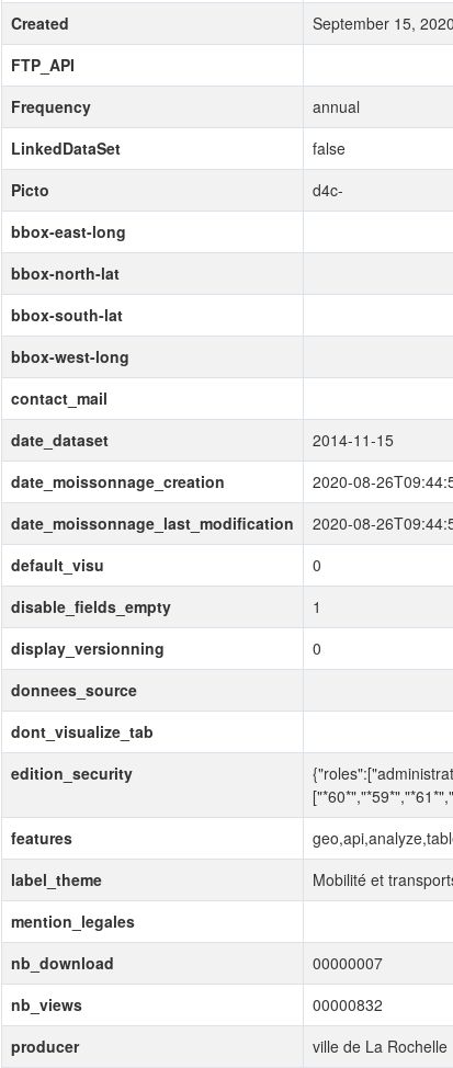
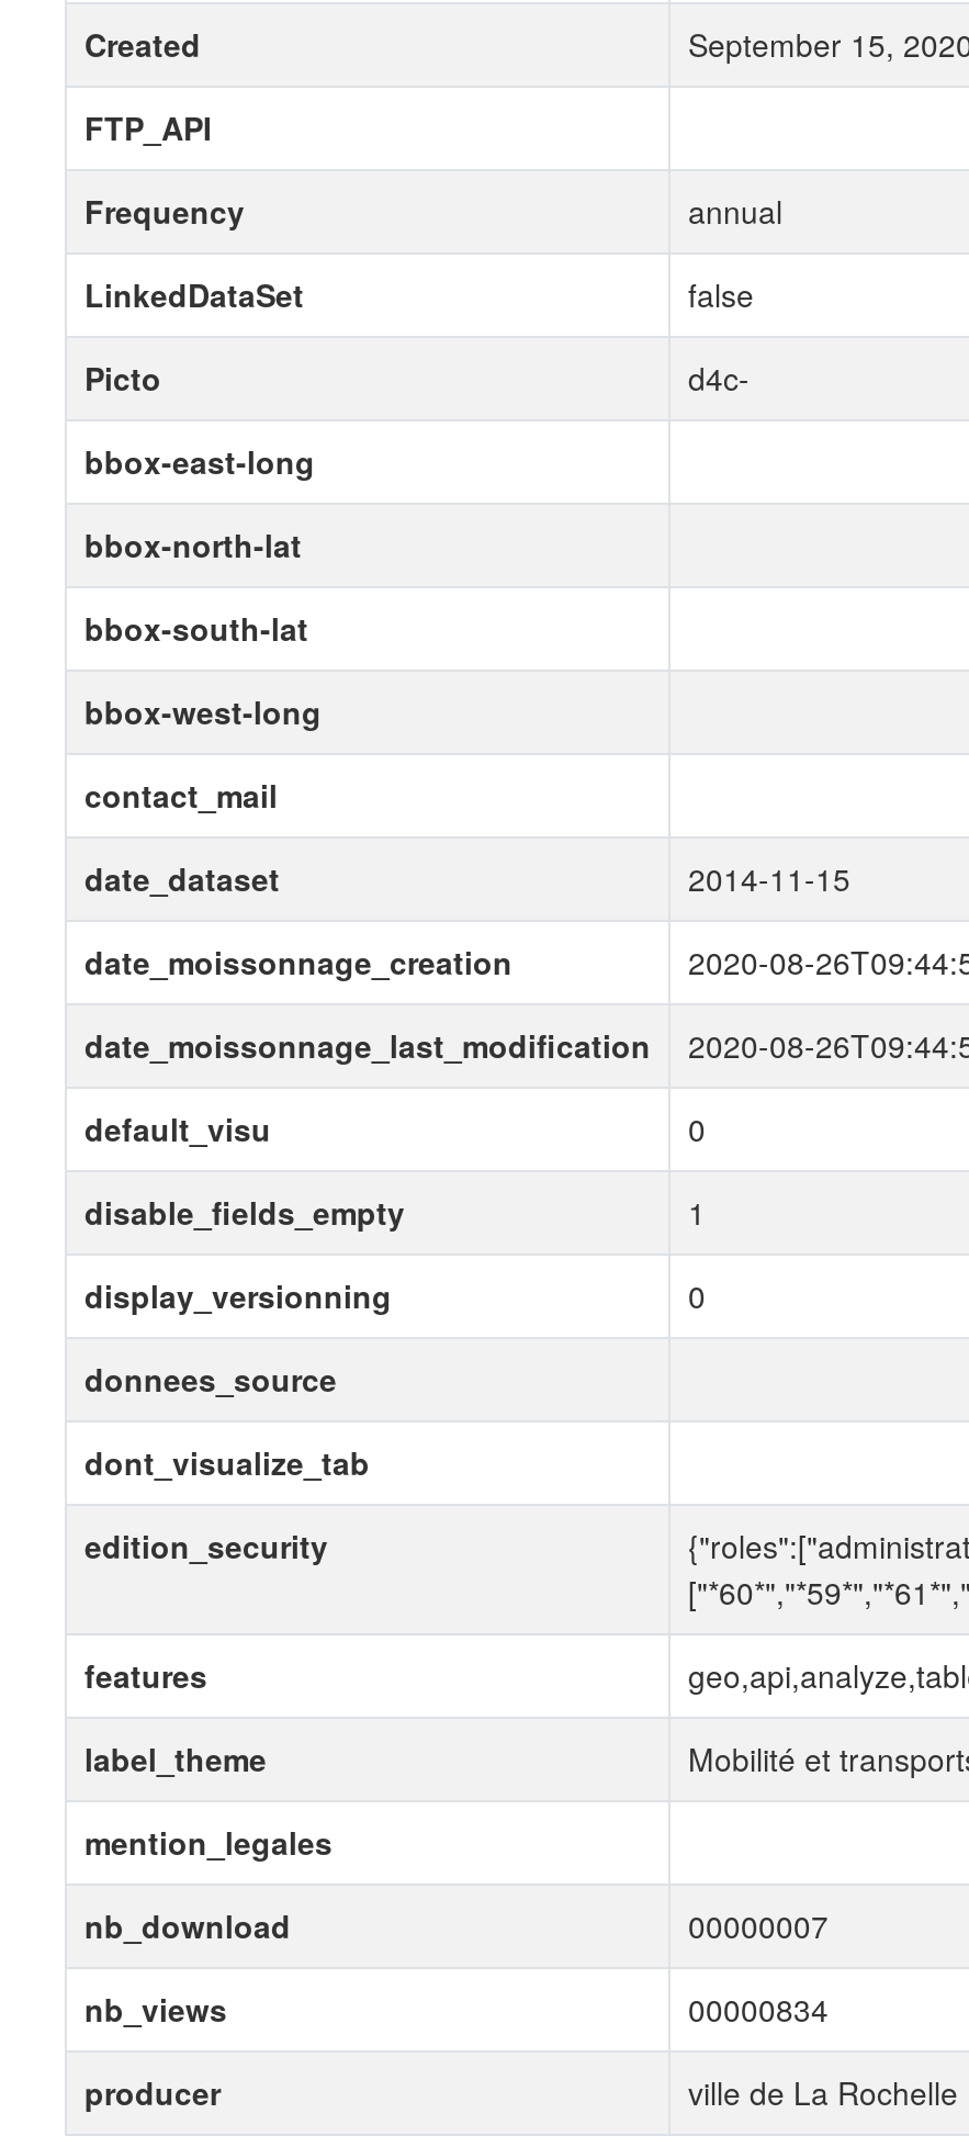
[313,993,383,1015] 00000832 -> [688,1987,829,2031] 00000834

